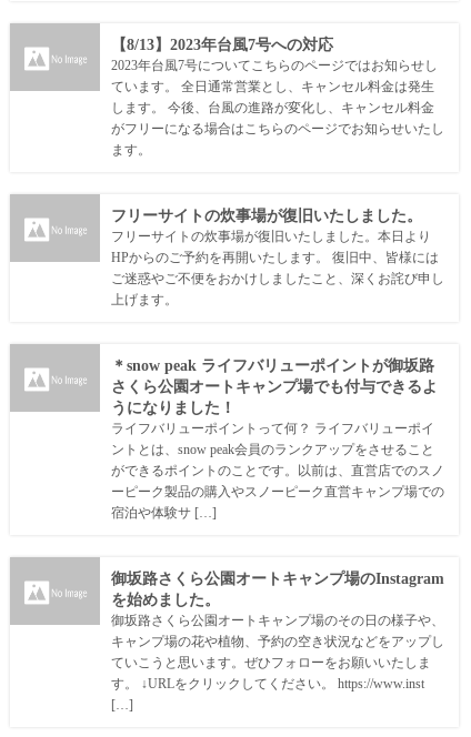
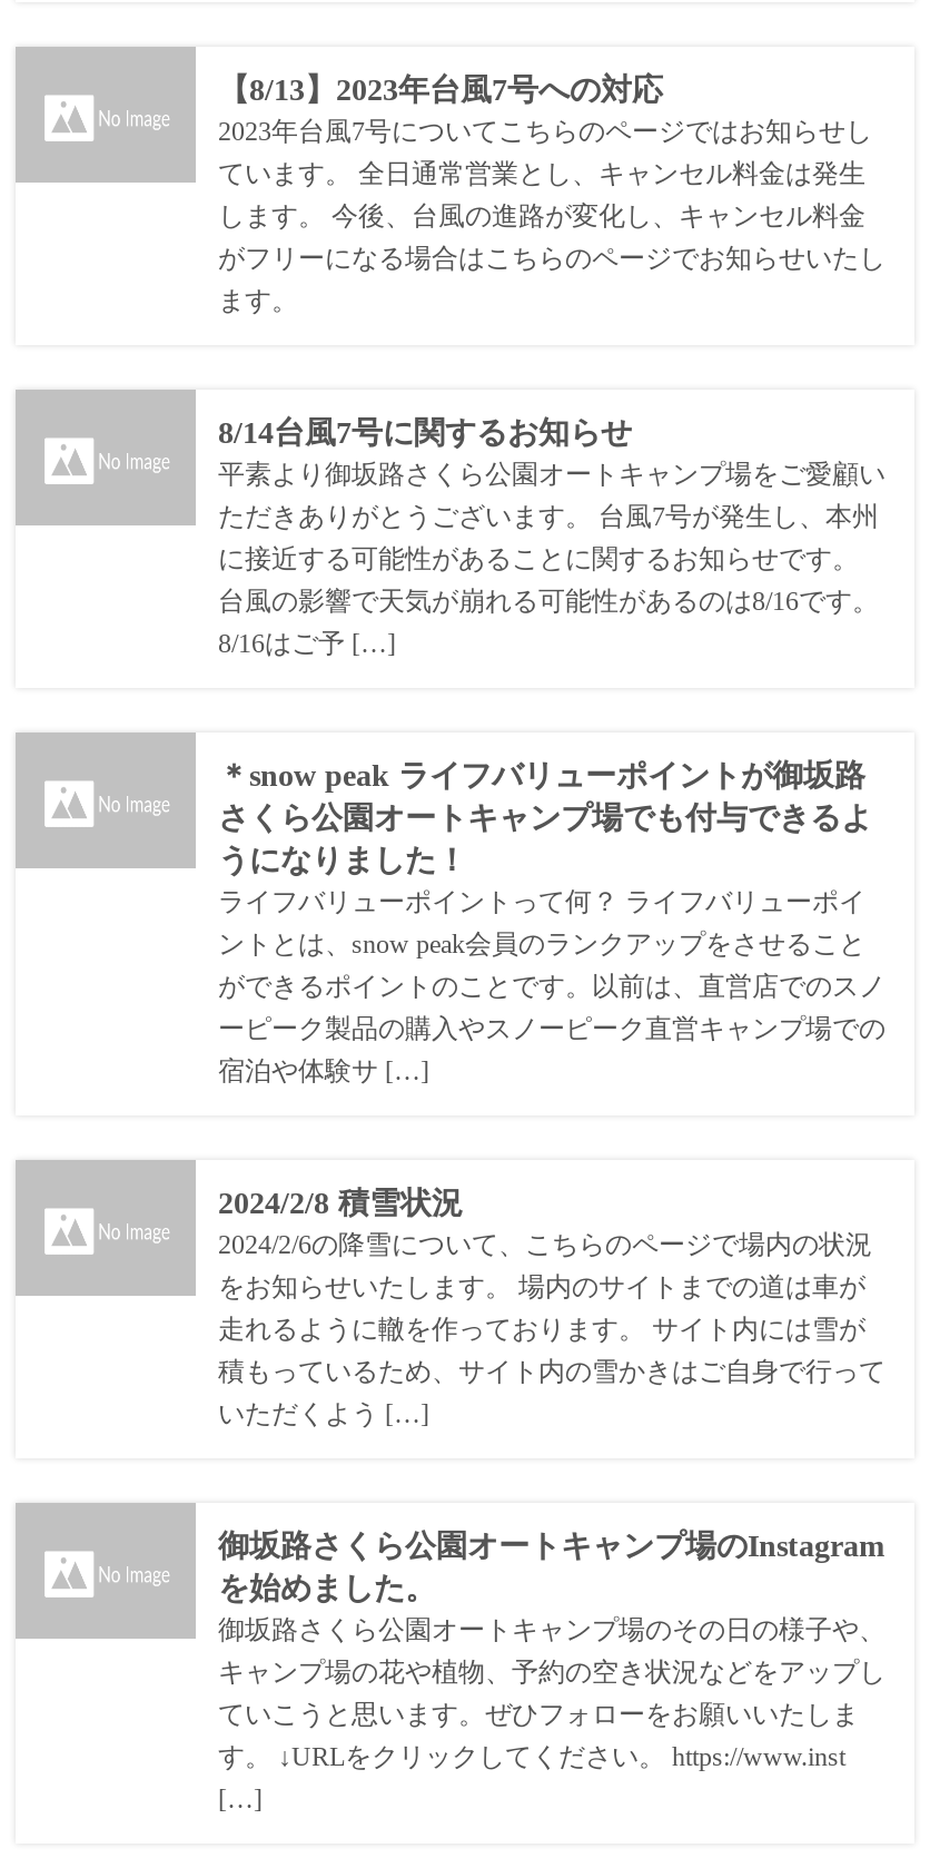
[111,208,444,308] フリーサイトの炊事場が復旧いたしました。 | フリーサイトの炊事場が復旧いたしました。本日より | HPからのご予約を再開いたします。 復旧中、皆様には | ご迷惑やご不便をおかけしましたこと、深くお詫び申し | 上げます。 -> [218,417,886,659] 8/14台風7号に関するお知らせ | 平素より御坂路さくら公園オートキャンプ場をご愛顧い | ただきありがとうございます。 台風7号が発生し、本州 | に接近する可能性があることに関するお知らせです。 | 台風の影響で天気が崩れる可能性があるのは8/16です。 | 8/16はご予 […]
none -> [218,1187,886,1430] 2024/2/8 積雪状況 | 2024/2/6の降雪について、こちらのページで場内の状況 | をお知らせいたします。 場内のサイトまでの道は車が | 走れるように轍を作っております。 サイト内には雪が | 積もっているため、サイト内の雪かきはご自身で行って | いただくよう […]

